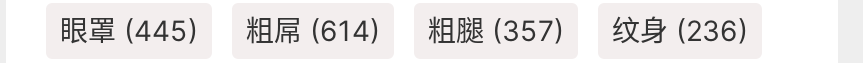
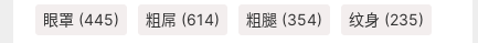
[428,14,564,48] 粗腿(357) -> [246,10,322,29] 粗腿(354)
[612,14,748,48] 纹身(236) -> [349,10,424,29] 纹身(235)

